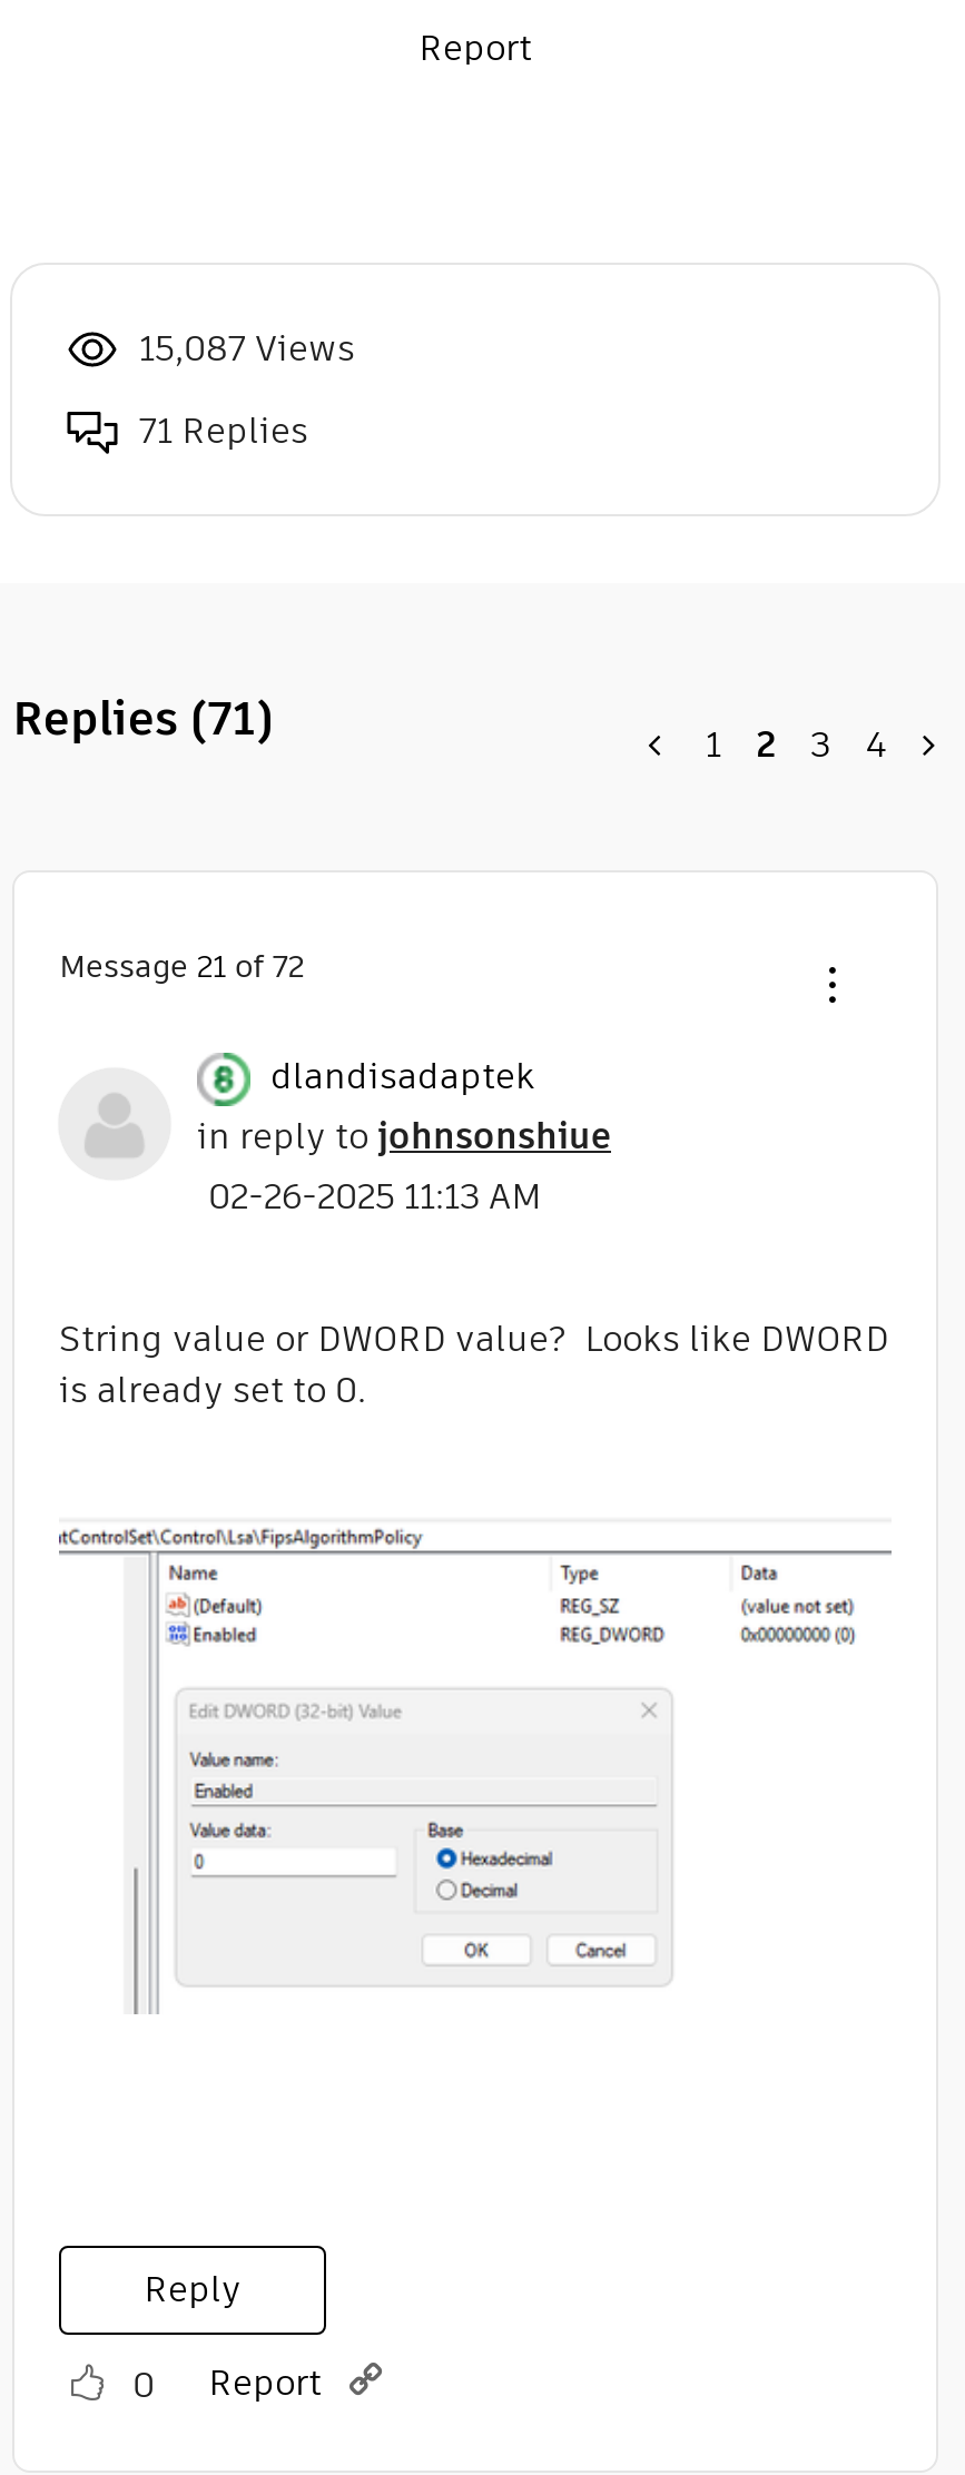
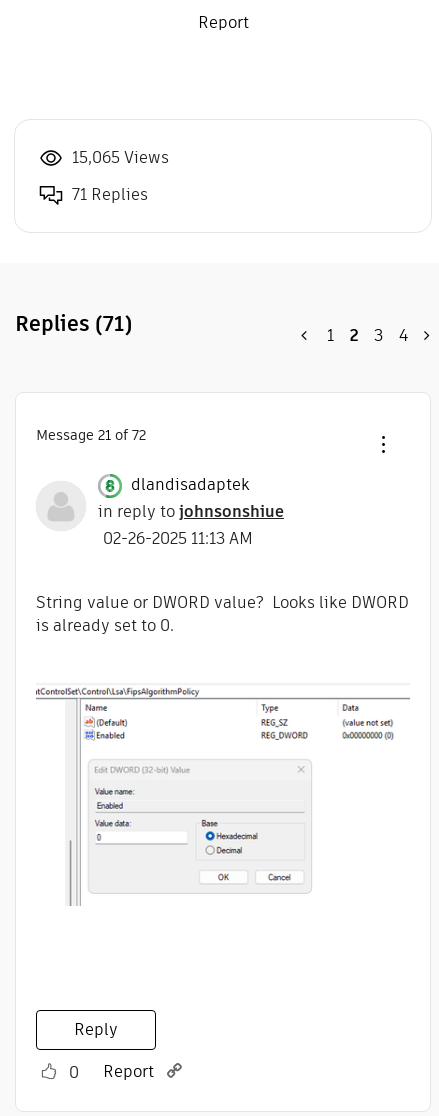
[130,323,355,374] 15,087 Views -> [68,146,169,169] 15,065 Views

